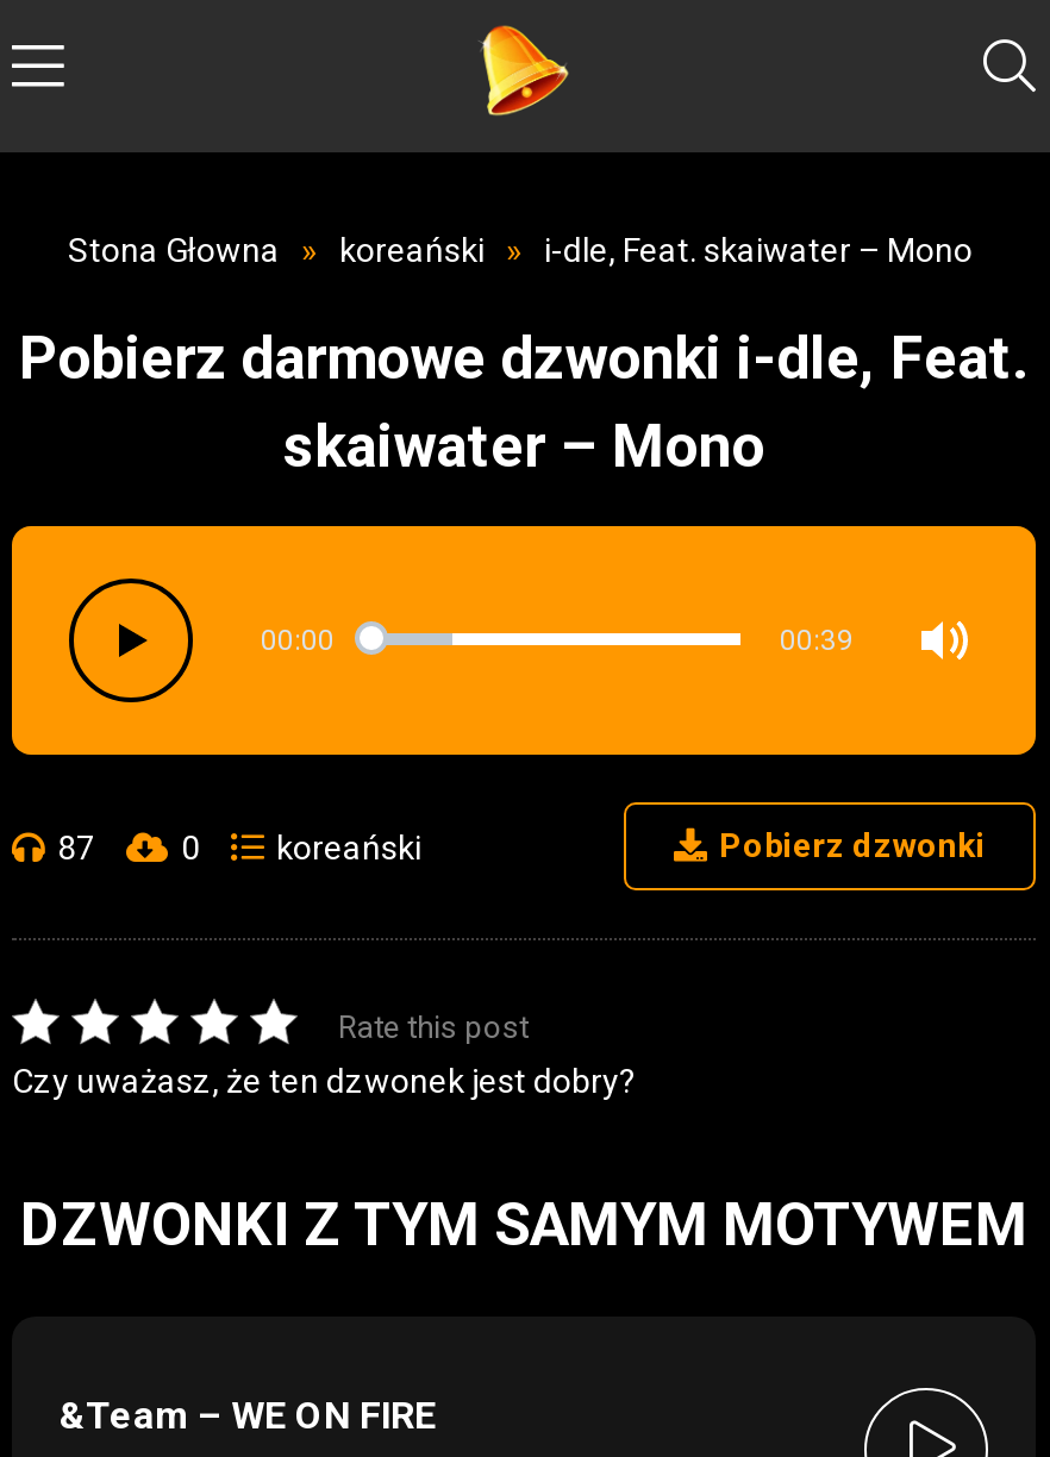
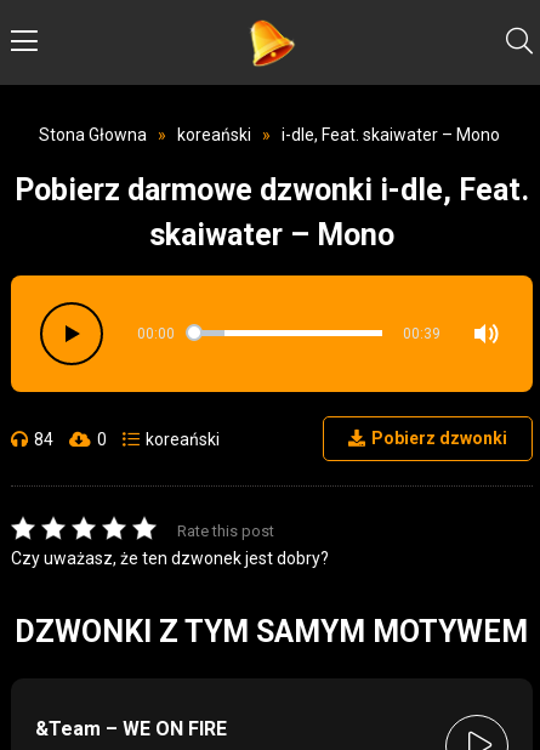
[57,828,95,867] 87 -> [34,430,53,449] 84

